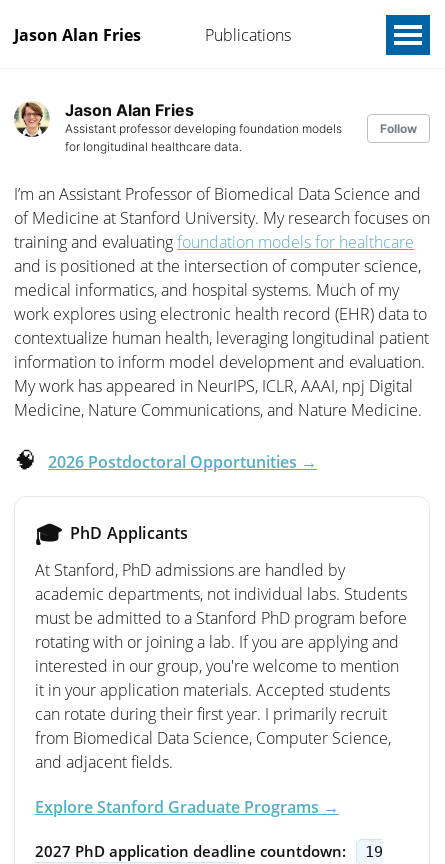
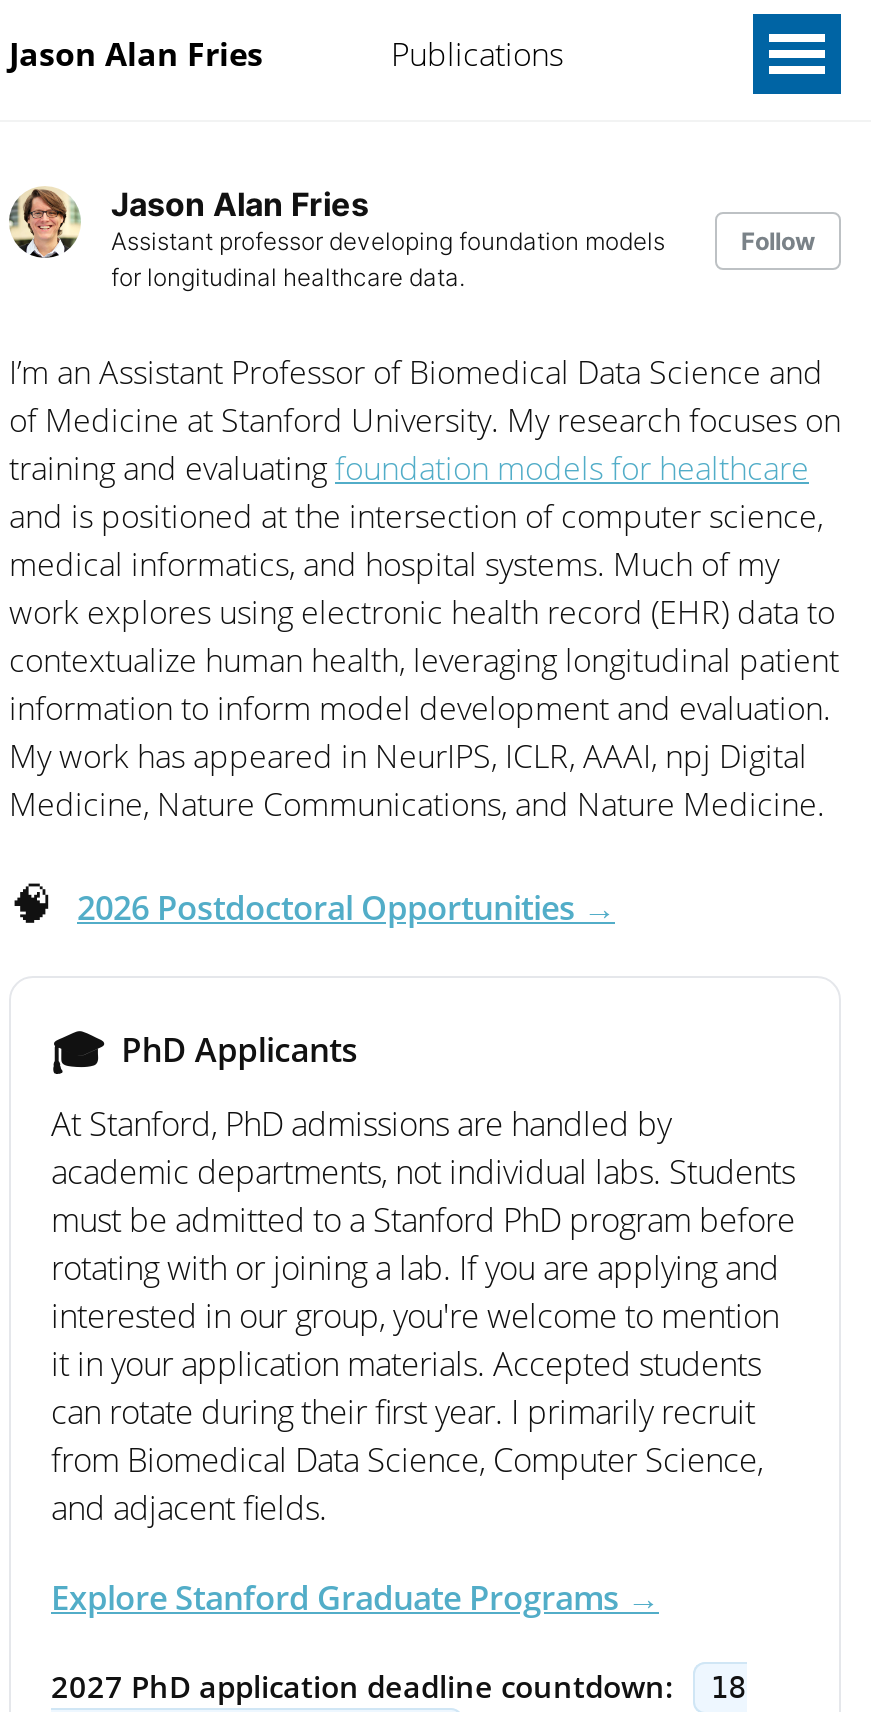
[35,841,383,861] 2027 PhD application deadline countdown: 19 -> [51,1666,746,1706] 2027 PhD application deadline countdown: 18

